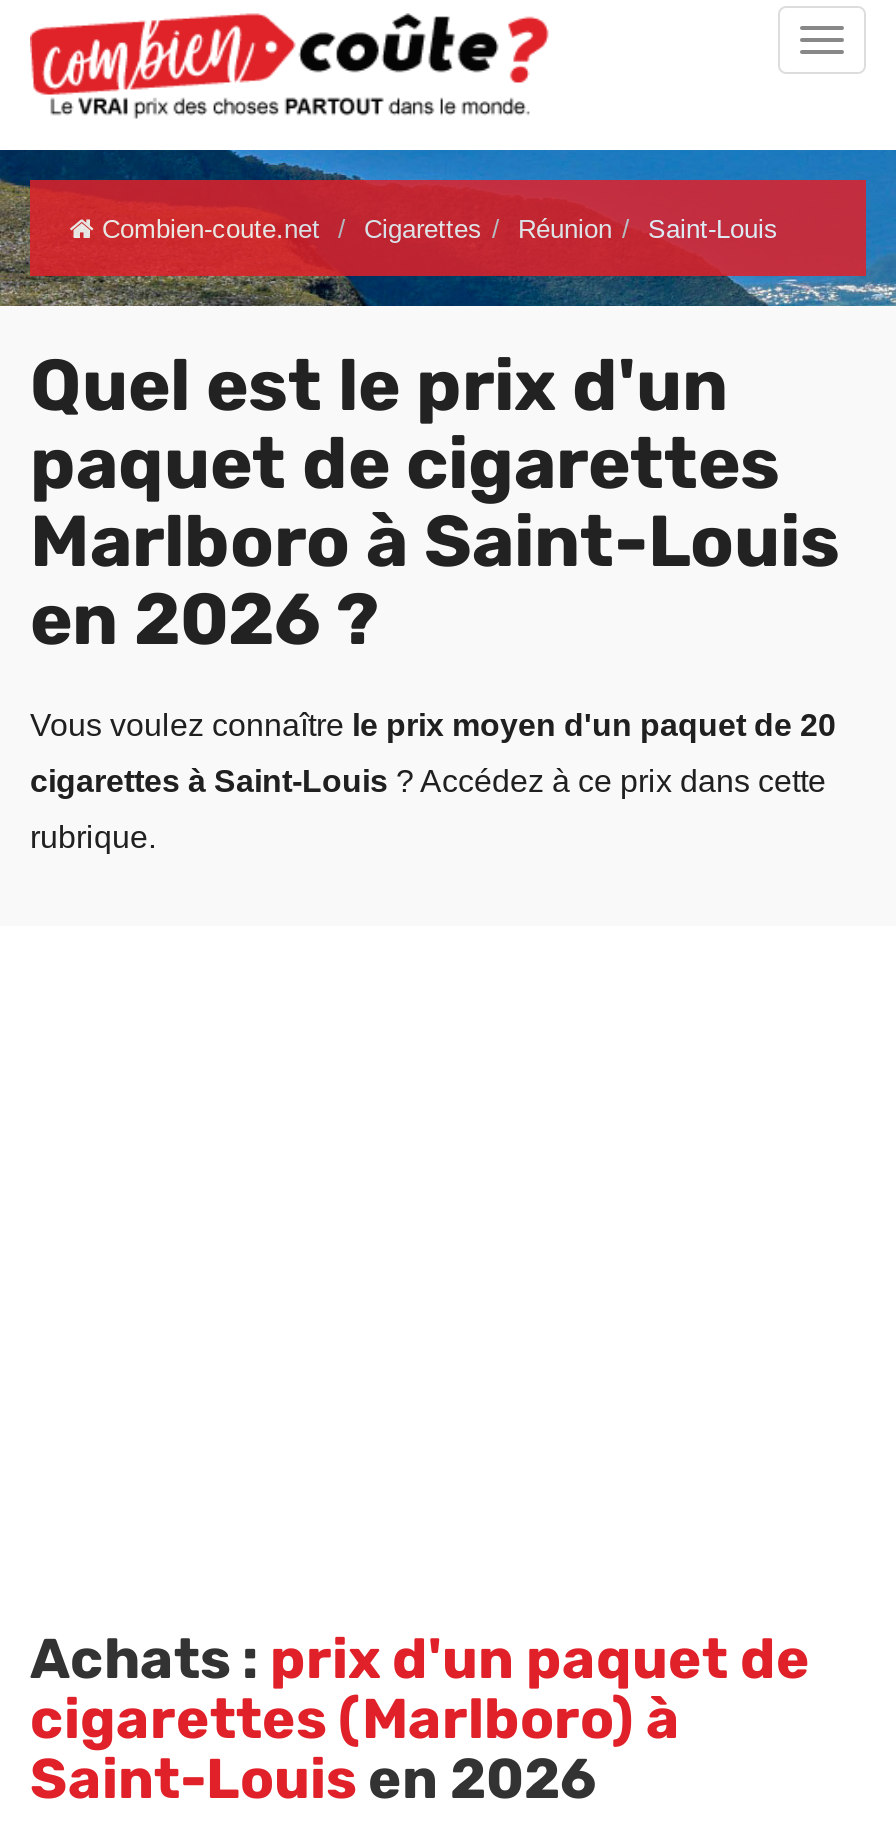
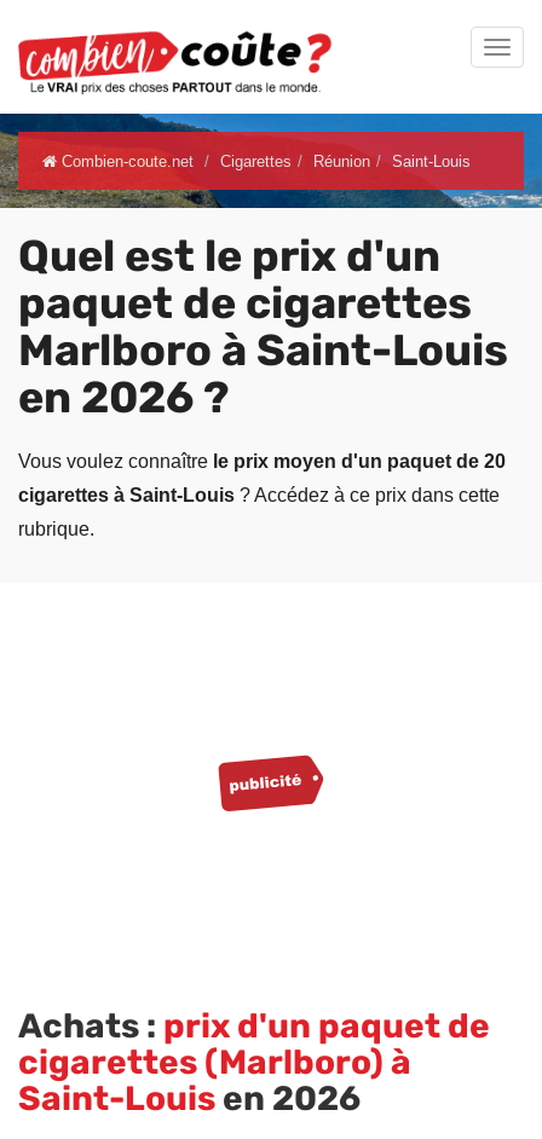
none -> [217,754,324,813] [image]

